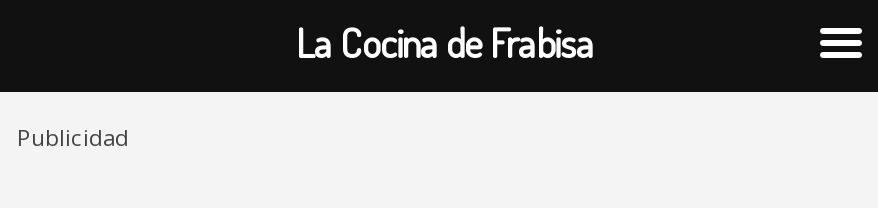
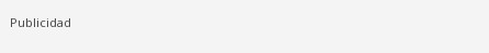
[296,16,594,68] La Cocina de Frabisa -> none

